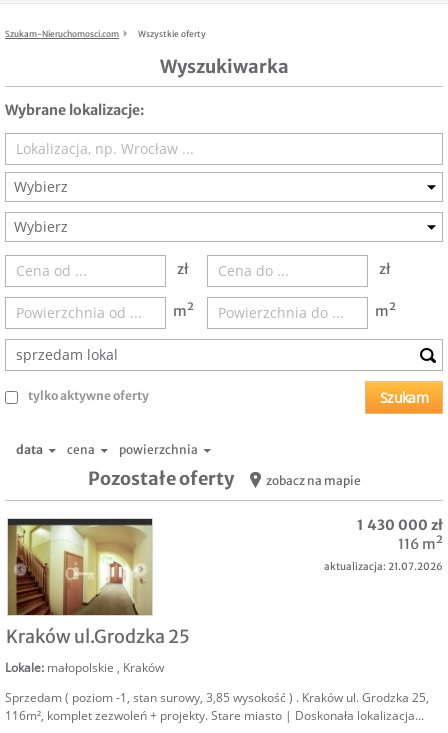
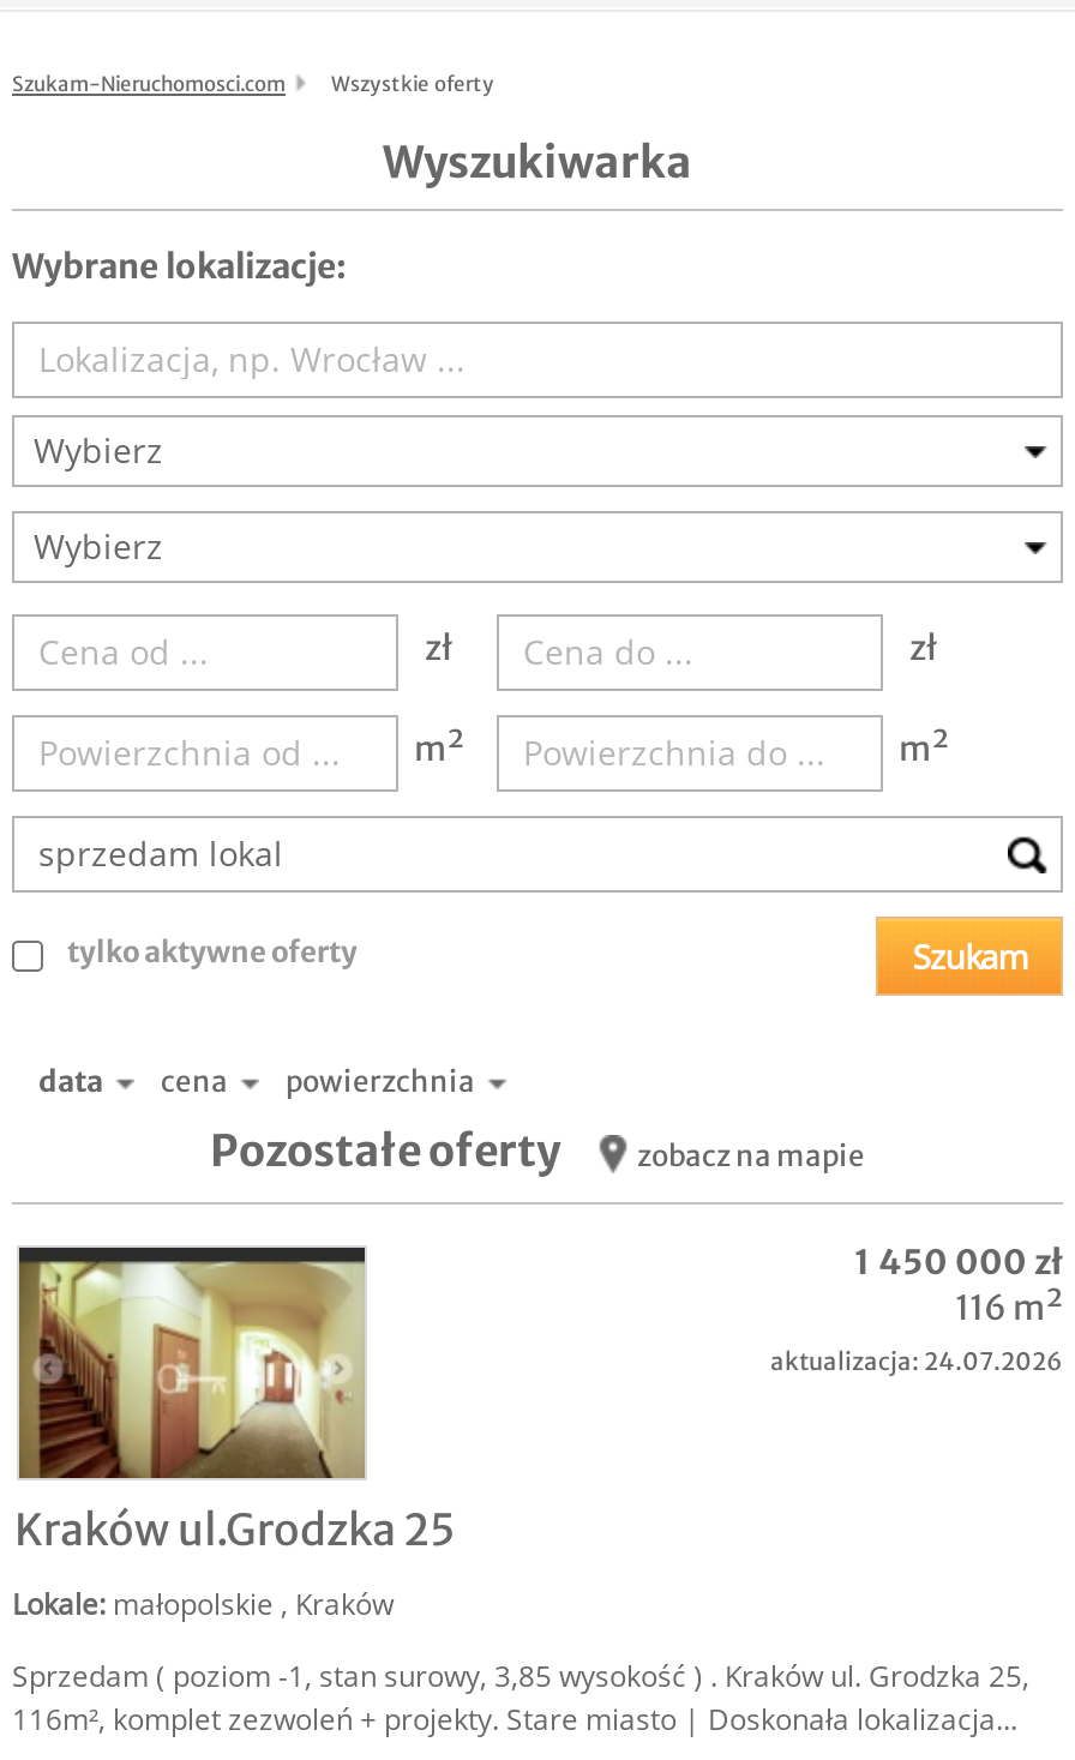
[357,516,443,534] 1 430 000 zł -> [854,1241,1063,1284] 1 450 000 zł
[324,560,443,573] aktualizacja: 21.07.2026 -> [770,1346,1063,1377] aktualizacja: 24.07.2026

